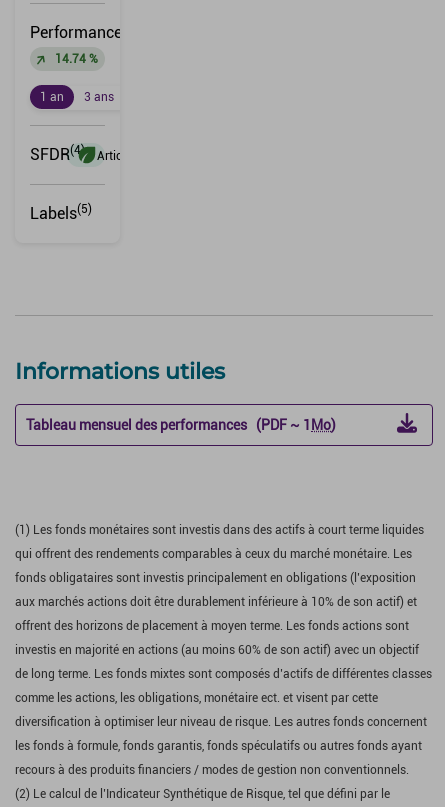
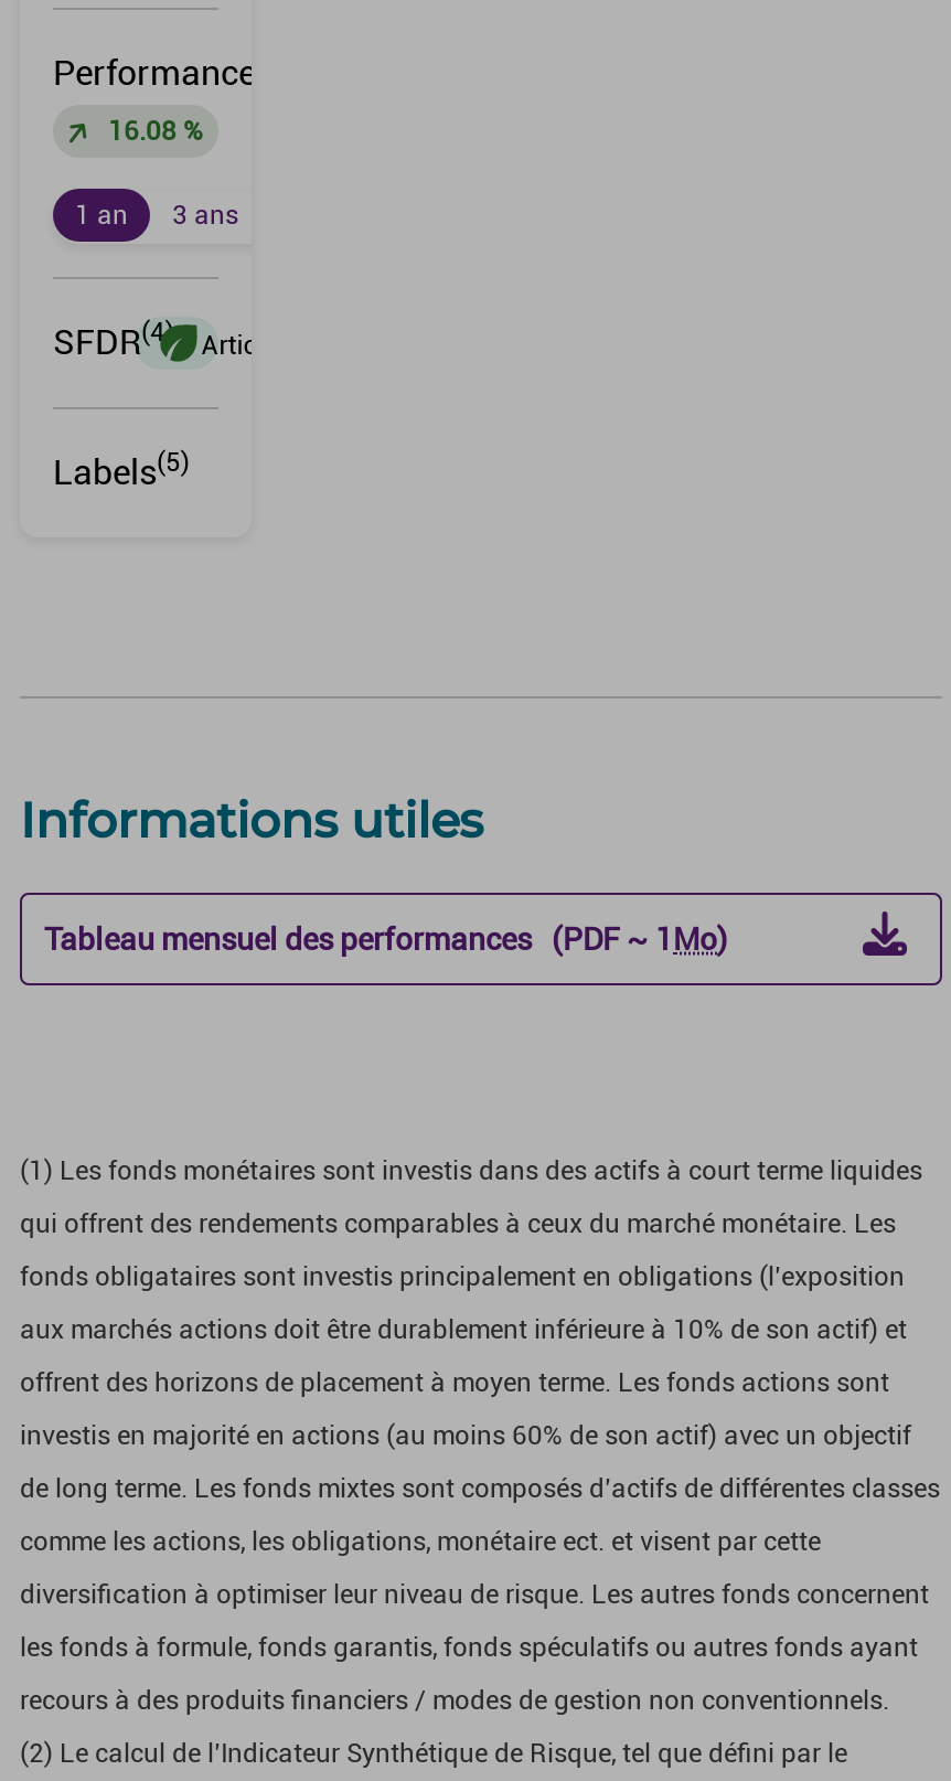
[55,52,98,66] 14.74 % -> [108,116,203,147] 16.08 %

